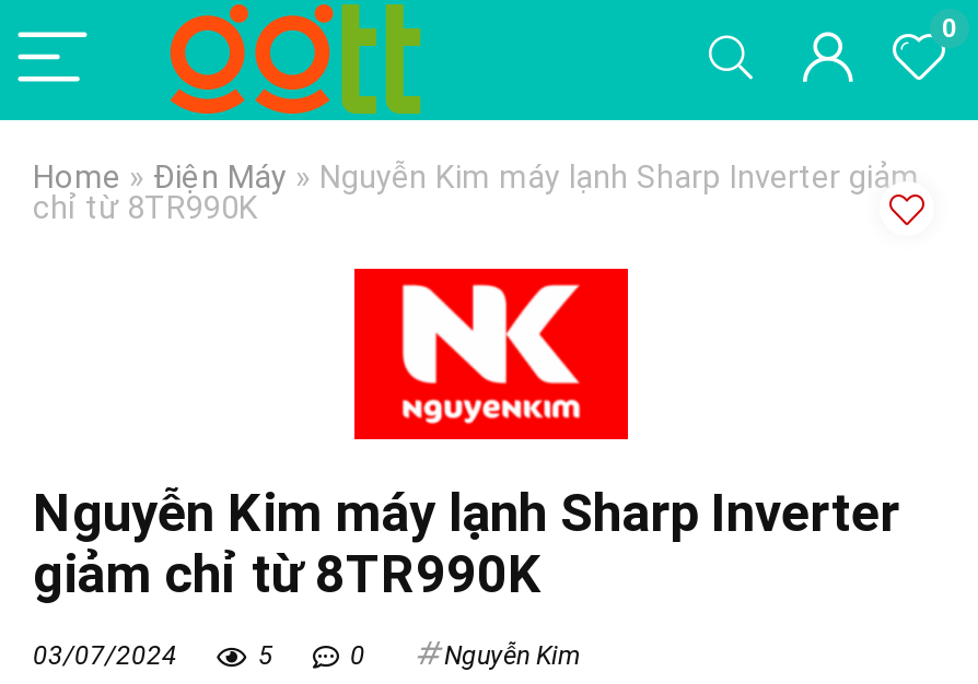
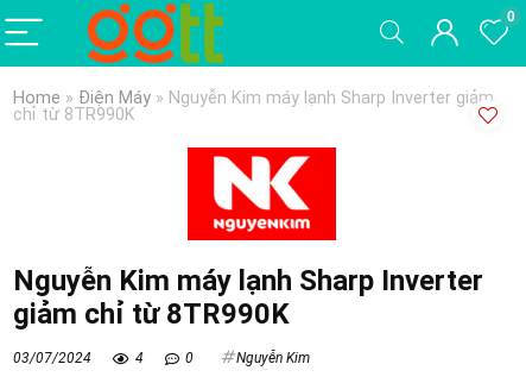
[258,640,273,670] 5 -> [135,349,144,366] 4

